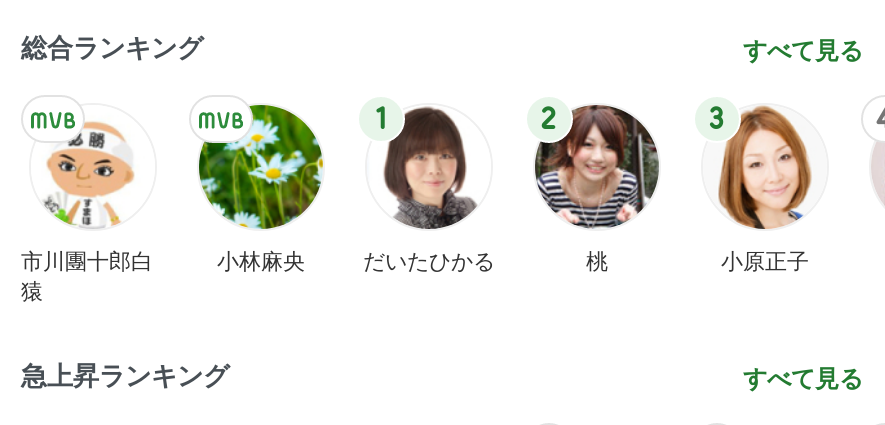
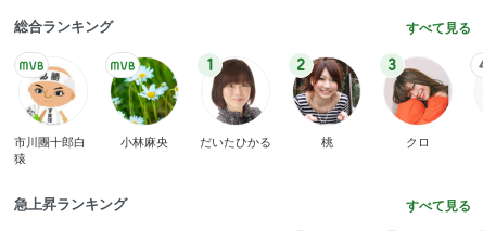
[707,105,823,273] [image] | 小原正子 -> [385,59,450,149] [image] | クロ

